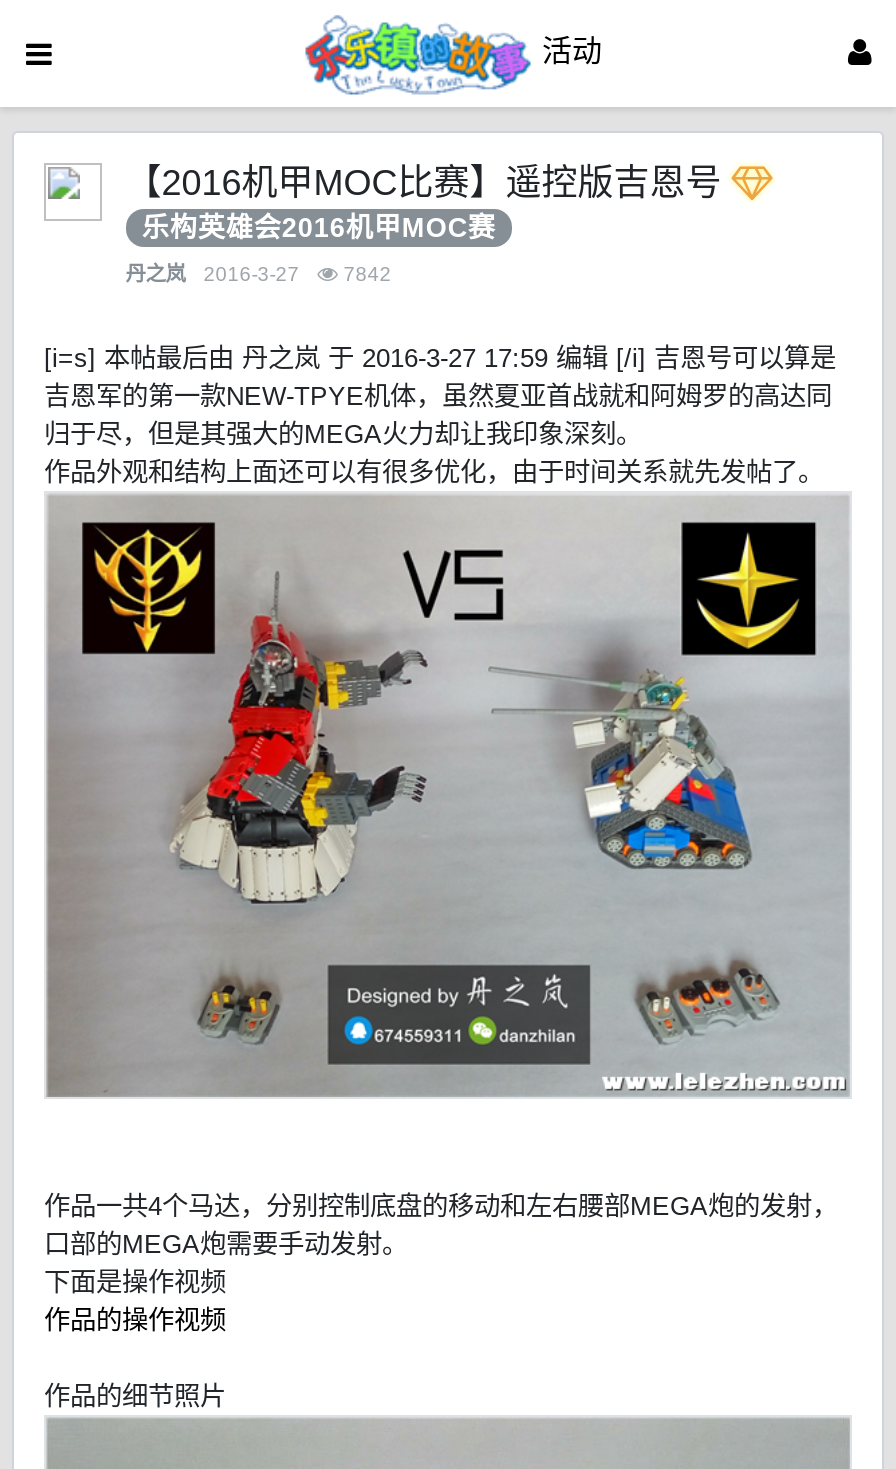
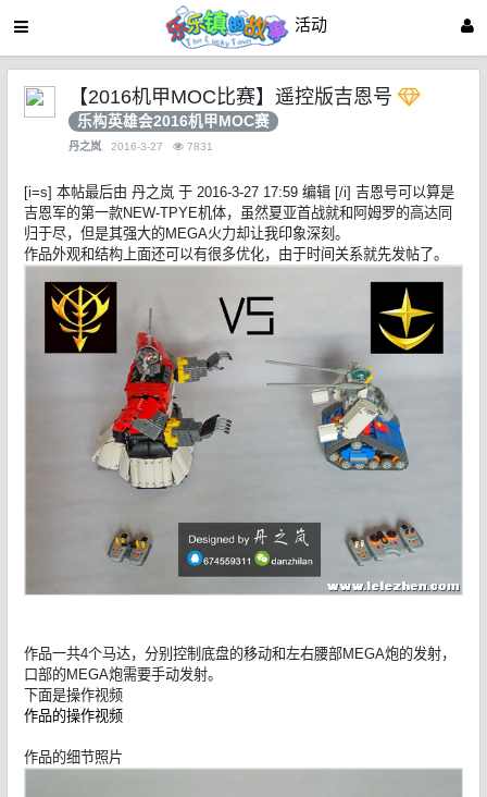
[126,264,392,286] 丹之岚 2016-3-27 7842 -> [68,141,213,153] 丹之岚 2016-3-27 7831

